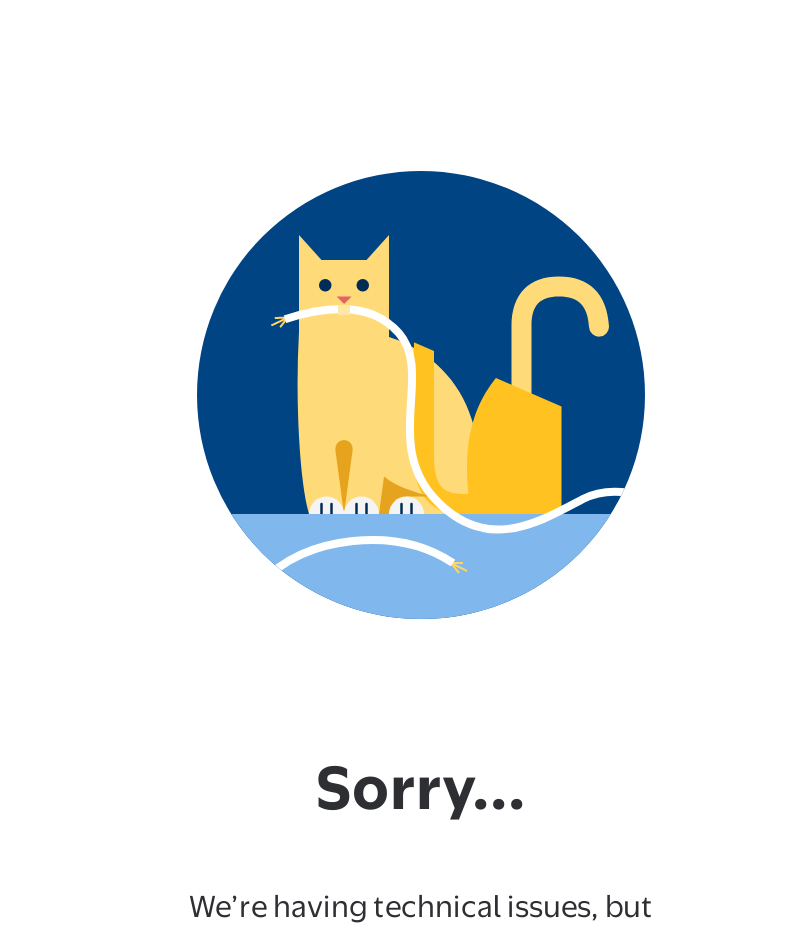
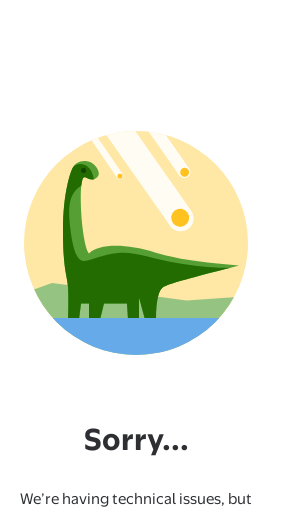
[195,169,647,575] [image] -> [24,131,248,332] [image]

